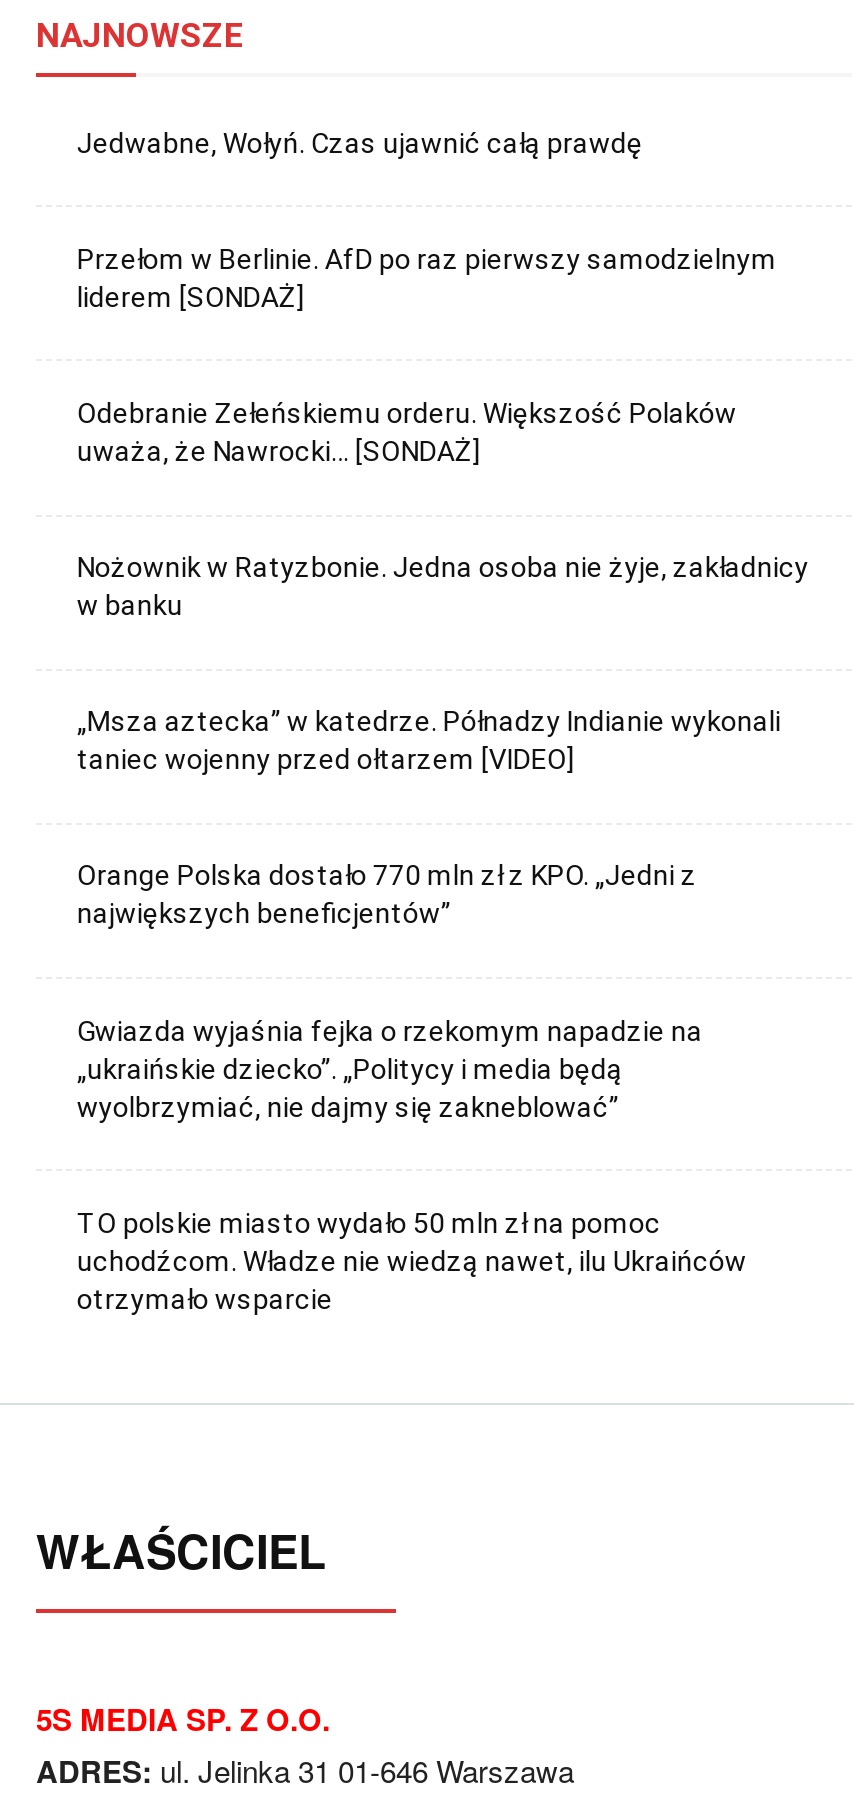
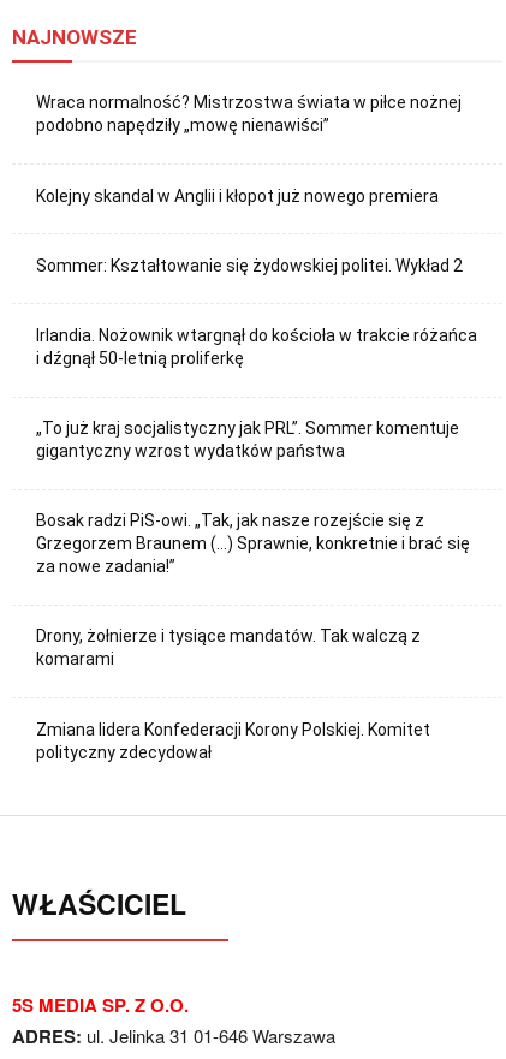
[77,126,643,158] Jedwabne, Wołyń. Czas ujawnić całą prawdę -> [37,93,462,135] Wraca normalność? Mistrzostwa świata w piłce nożnej | podobno napędziły „mowę nienawiści”
[77,242,777,312] Przełom w Berlinie. AfD po raz pierwszy samodzielnym | liderem [SONDAŻ] -> [37,186,439,205] Kolejny skandal w Anglii i kłopot już nowego premiera
[77,397,737,467] Odebranie Zełeńskiemu orderu. Większość Polaków | uważa, że Nawrocki… [SONDAŻ] -> [37,256,463,275] Sommer: Kształtowanie się żydowskiej politei. Wykład 2
[77,551,809,621] Nożownik w Ratyzbonie. Jedna osoba nie żyje, zakładnicy | w banku -> [37,326,478,368] Irlandia. Nożownik wtargnął do kościoła w trakcie różańca | i dźgnął 50-letnią proliferkę
[77,705,781,775] „Msza aztecka” w katedrze. Półnadzy Indianie wykonali | taniec wojenny przed ołtarzem [VIDEO] -> [37,418,460,461] „To już kraj socjalistyczny jak PRL”. Sommer komentuje | gigantyczny wzrost wydatków państwa
[77,859,697,929] Orange Polska dostało 770 mln zł z KPO. „Jedni z | największych beneficjentów” -> [37,511,470,576] Bosak radzi PiS-owi. „Tak, jak nasze rozejście się z | Grzegorzem Braunem (…) Sprawnie, konkretnie i brać się | za nowe zadania!”
[77,1014,703,1122] Gwiazda wyjaśnia fejka o rzekomym napadzie na | „ukraińskie dziecko”. „Politycy i media będą | wyolbrzymiać, nie dajmy się zakneblować” -> [37,627,421,669] Drony, żołnierze i tysiące mandatów. Tak walczą z | komarami
[77,1206,747,1314] TO polskie miasto wydało 50 mln zł na pomoc | uchodźcom. Władze nie wiedzą nawet, ilu Ukraińców | otrzymało wsparcie -> [37,720,431,762] Zmiana lidera Konfederacji Korony Polskiej. Komitet | polityczny zdecydował

